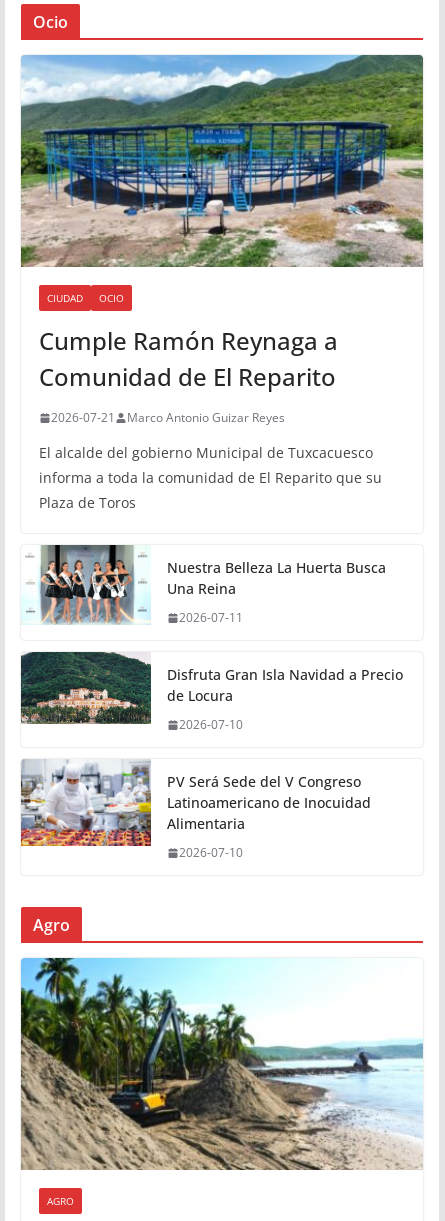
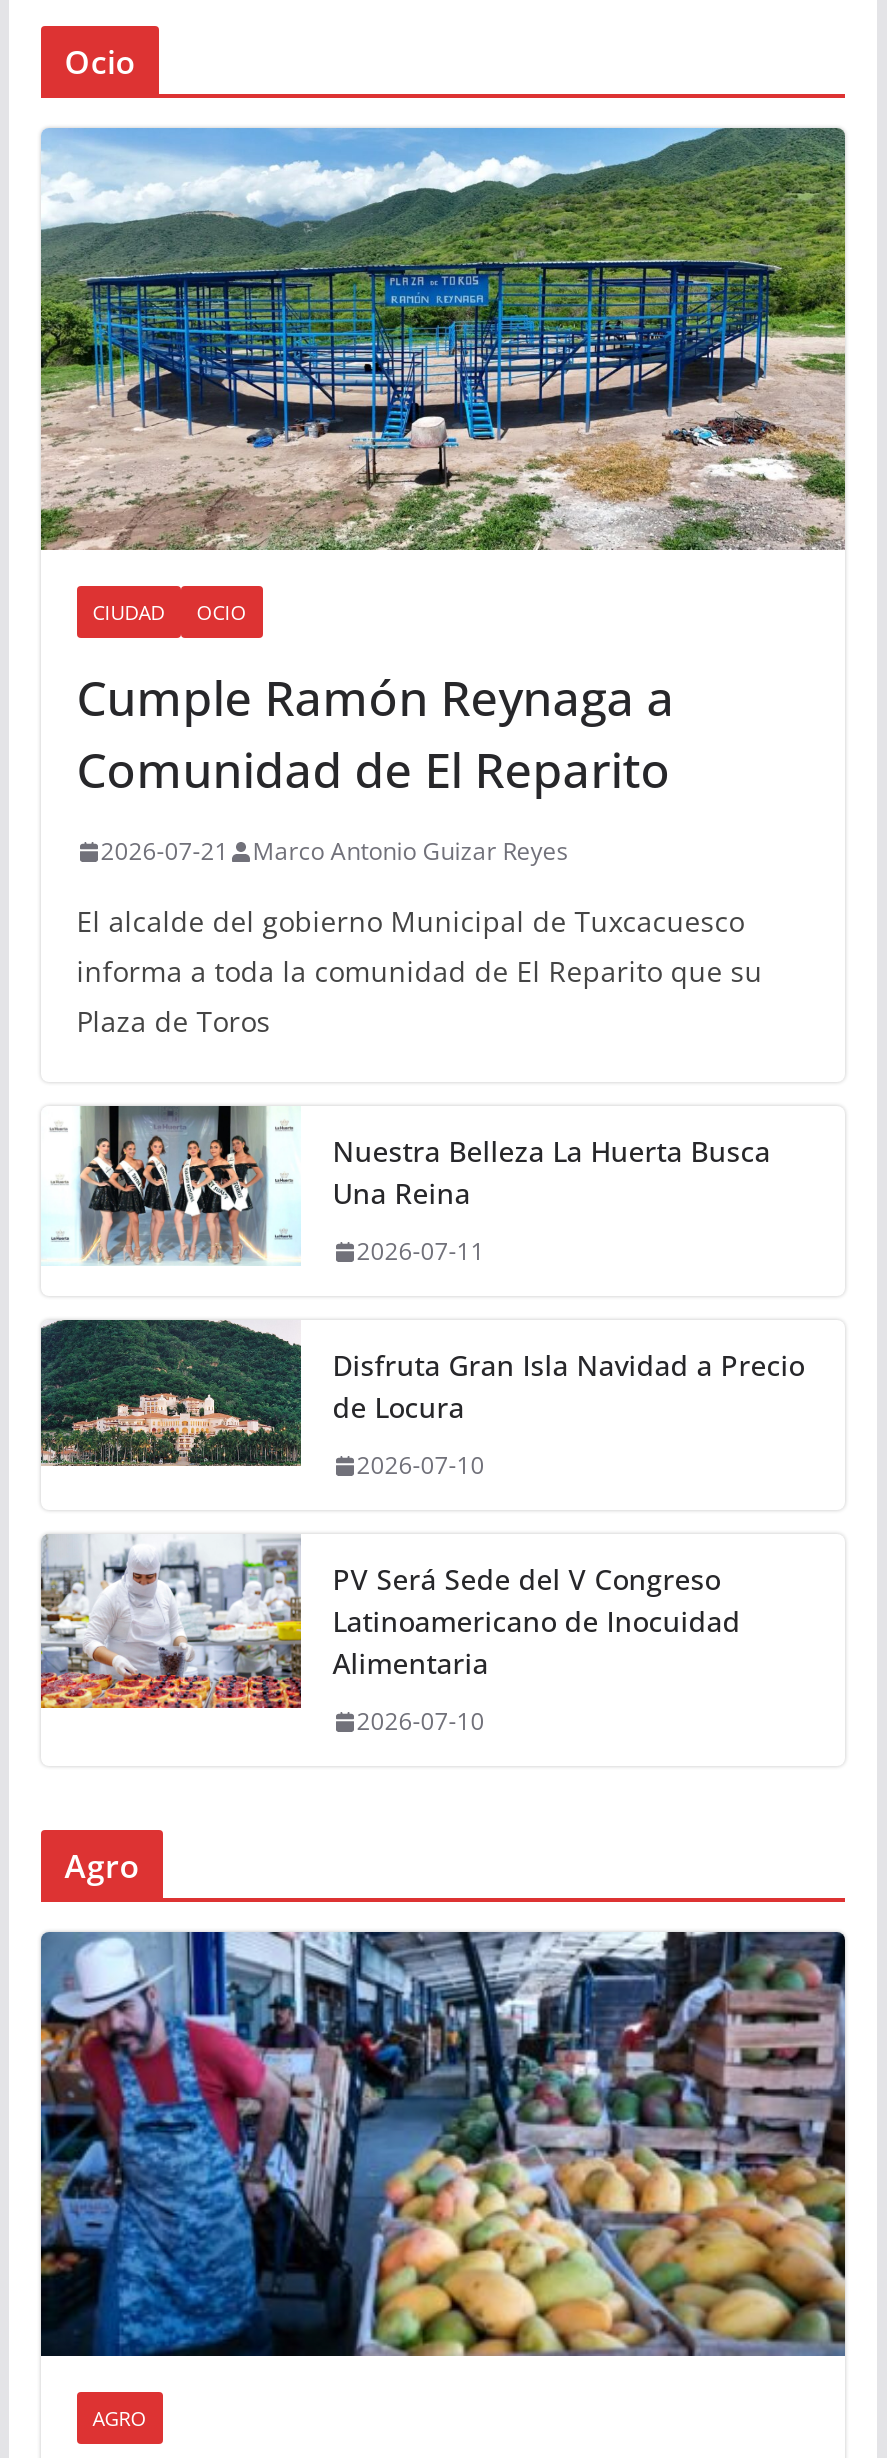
[20,957,424,1171] [image] -> [39,1928,847,2358] [image]

